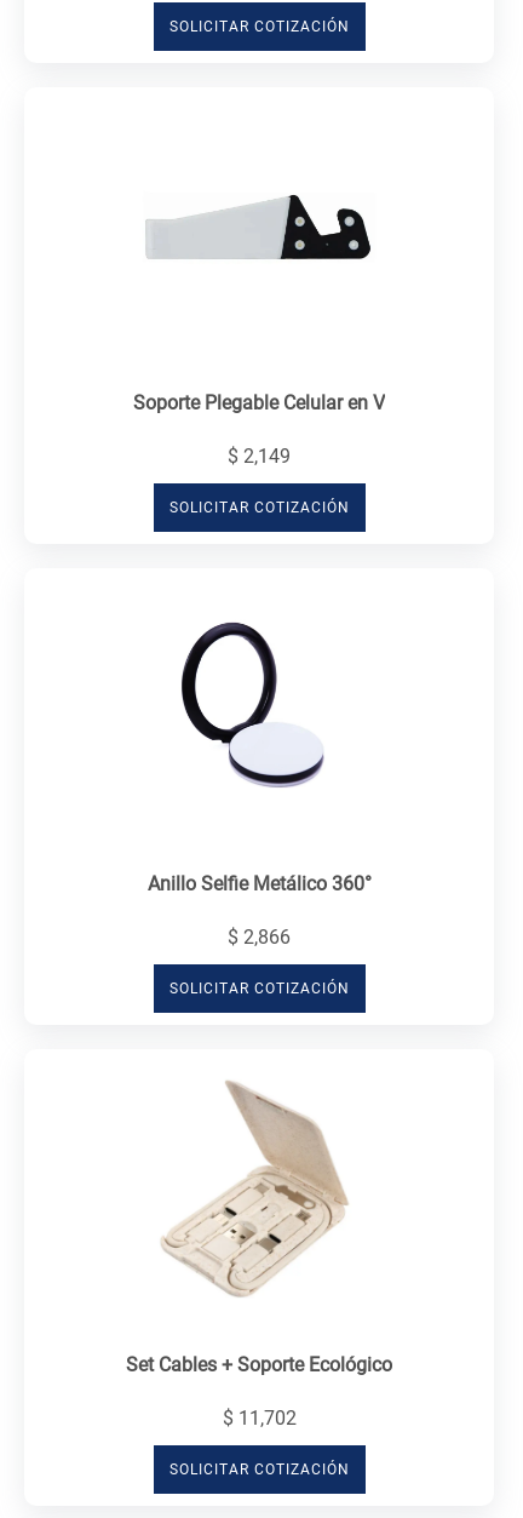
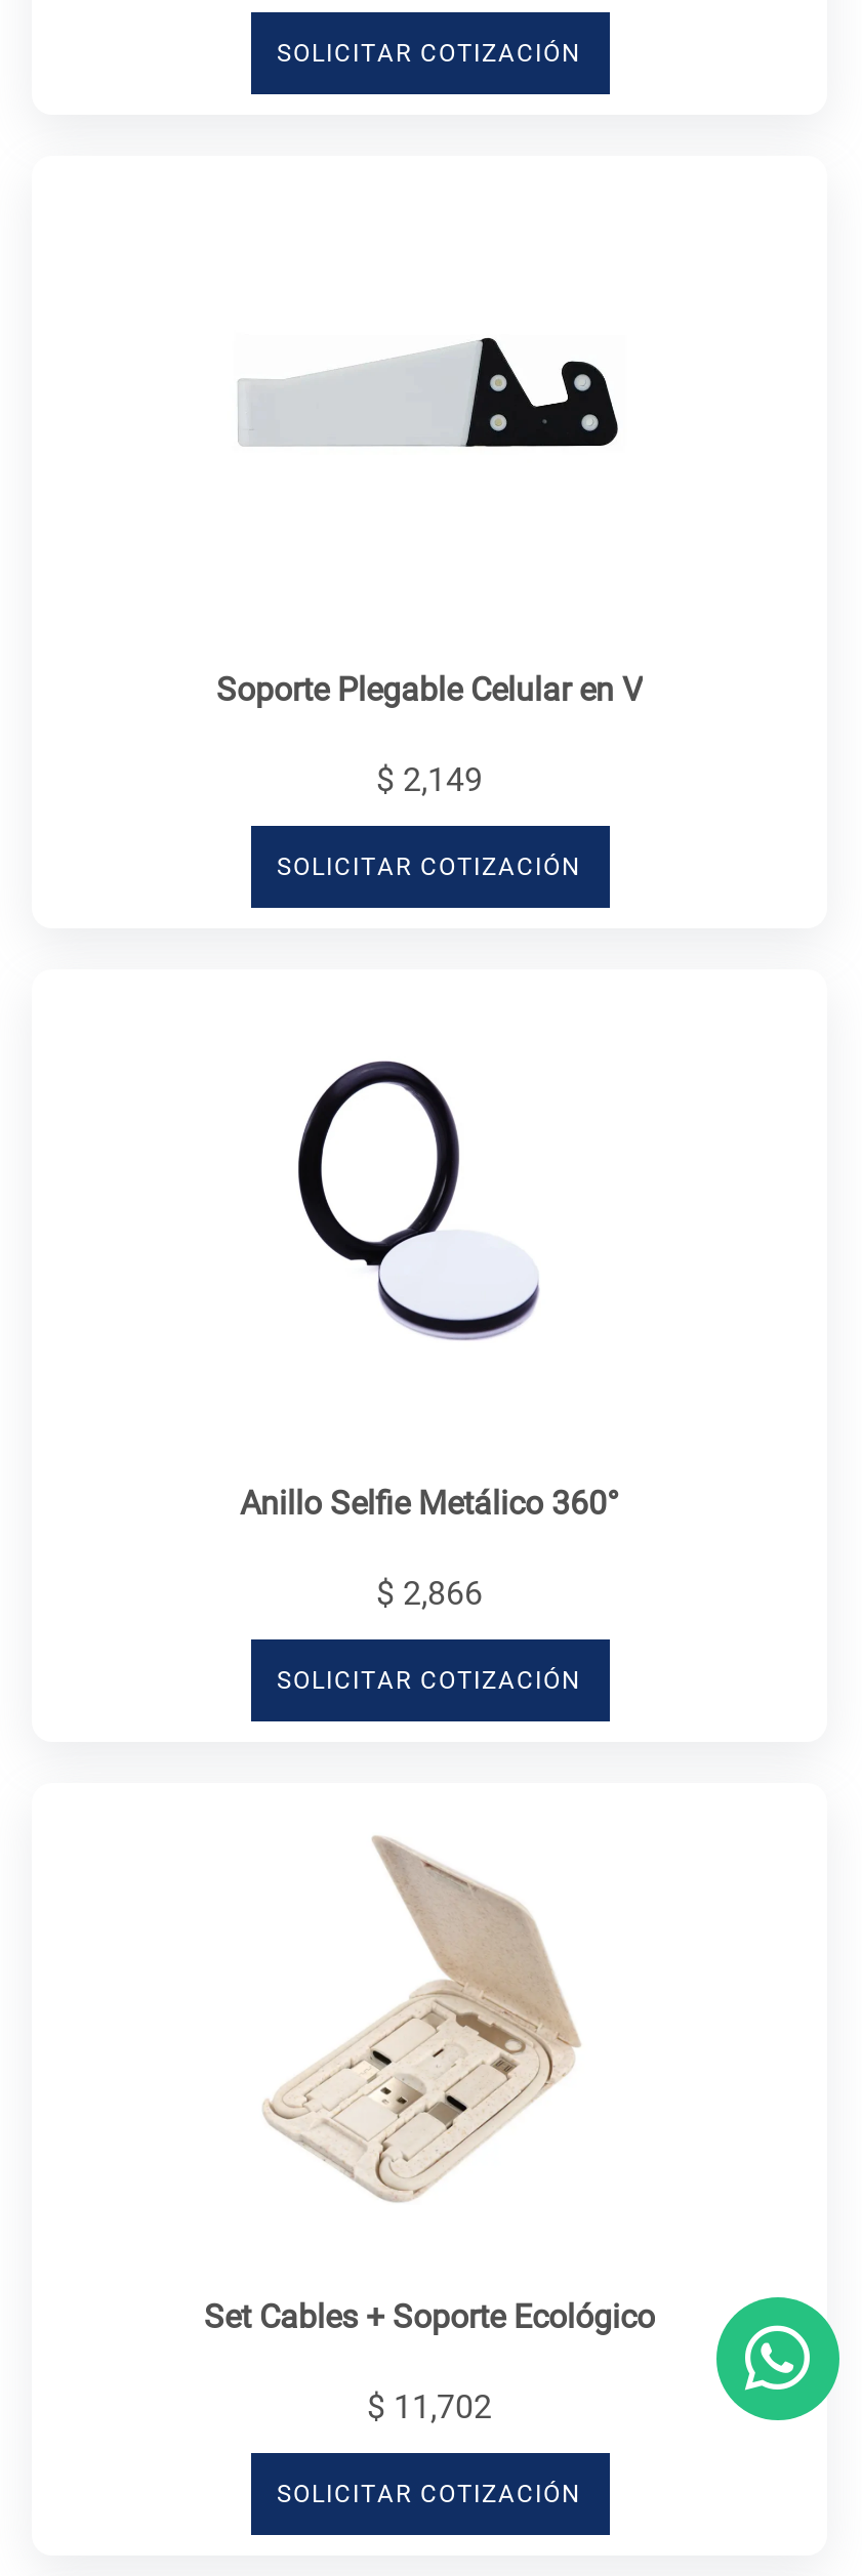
none -> [714,2295,842,2422] [image]

